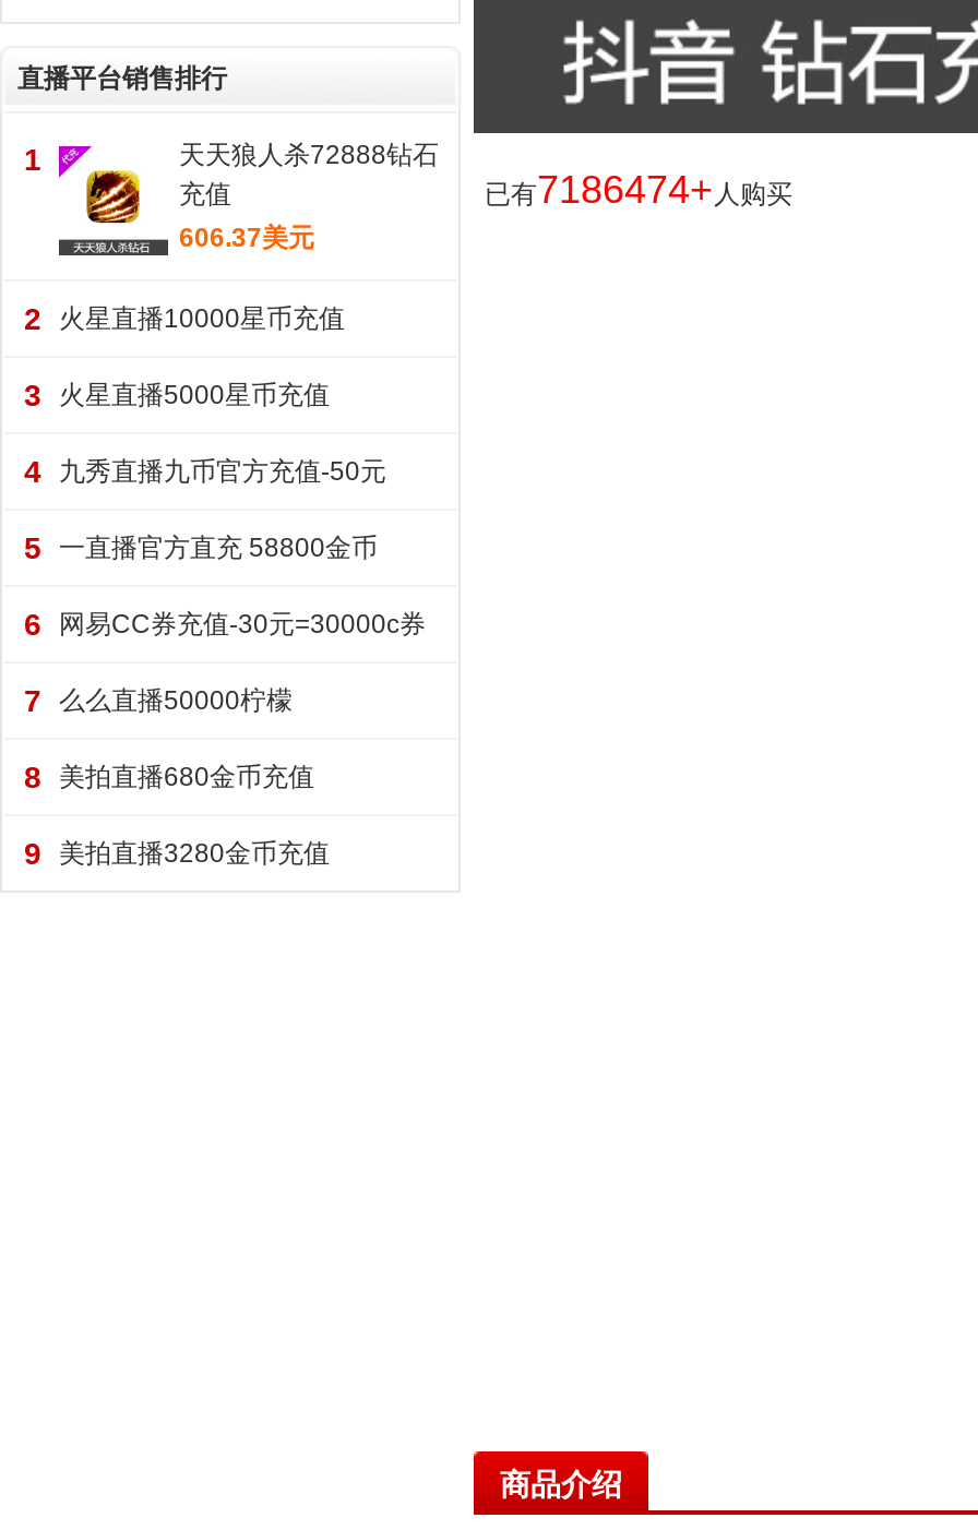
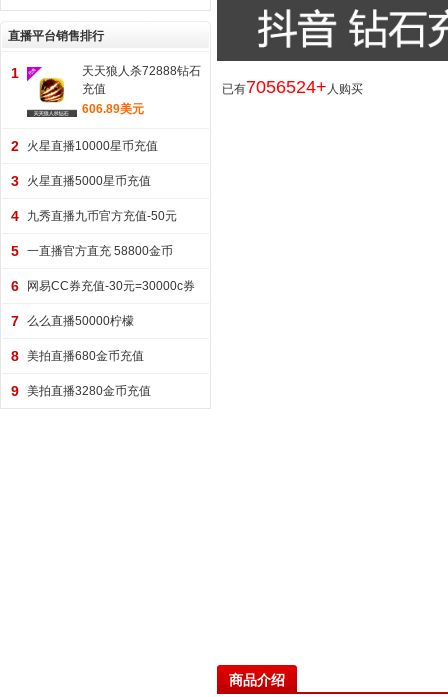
[485,168,792,212] 已有7186474+人购买 -> [222,77,363,97] 已有7056524+人购买
[179,223,314,253] 606.37美元 -> [82,102,144,116] 606.89美元

